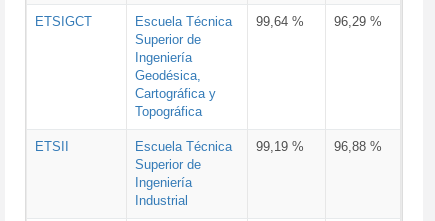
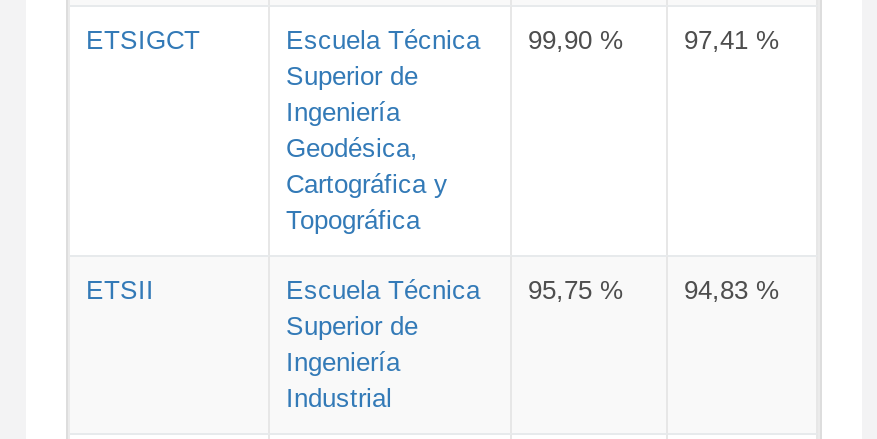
[256,13,304,28] 99,64 % -> [528,24,624,54] 99,90 %
[334,13,382,28] 96,29 % -> [684,24,780,54] 97,41 %
[256,138,304,153] 99,19 % -> [528,274,624,304] 95,75 %
[334,138,382,153] 96,88 % -> [684,274,780,304] 94,83 %

